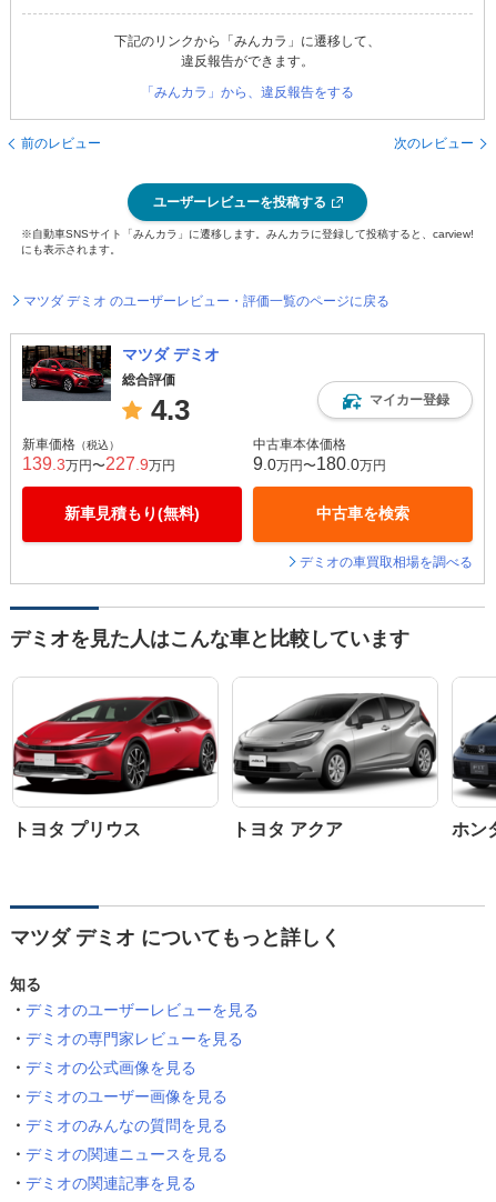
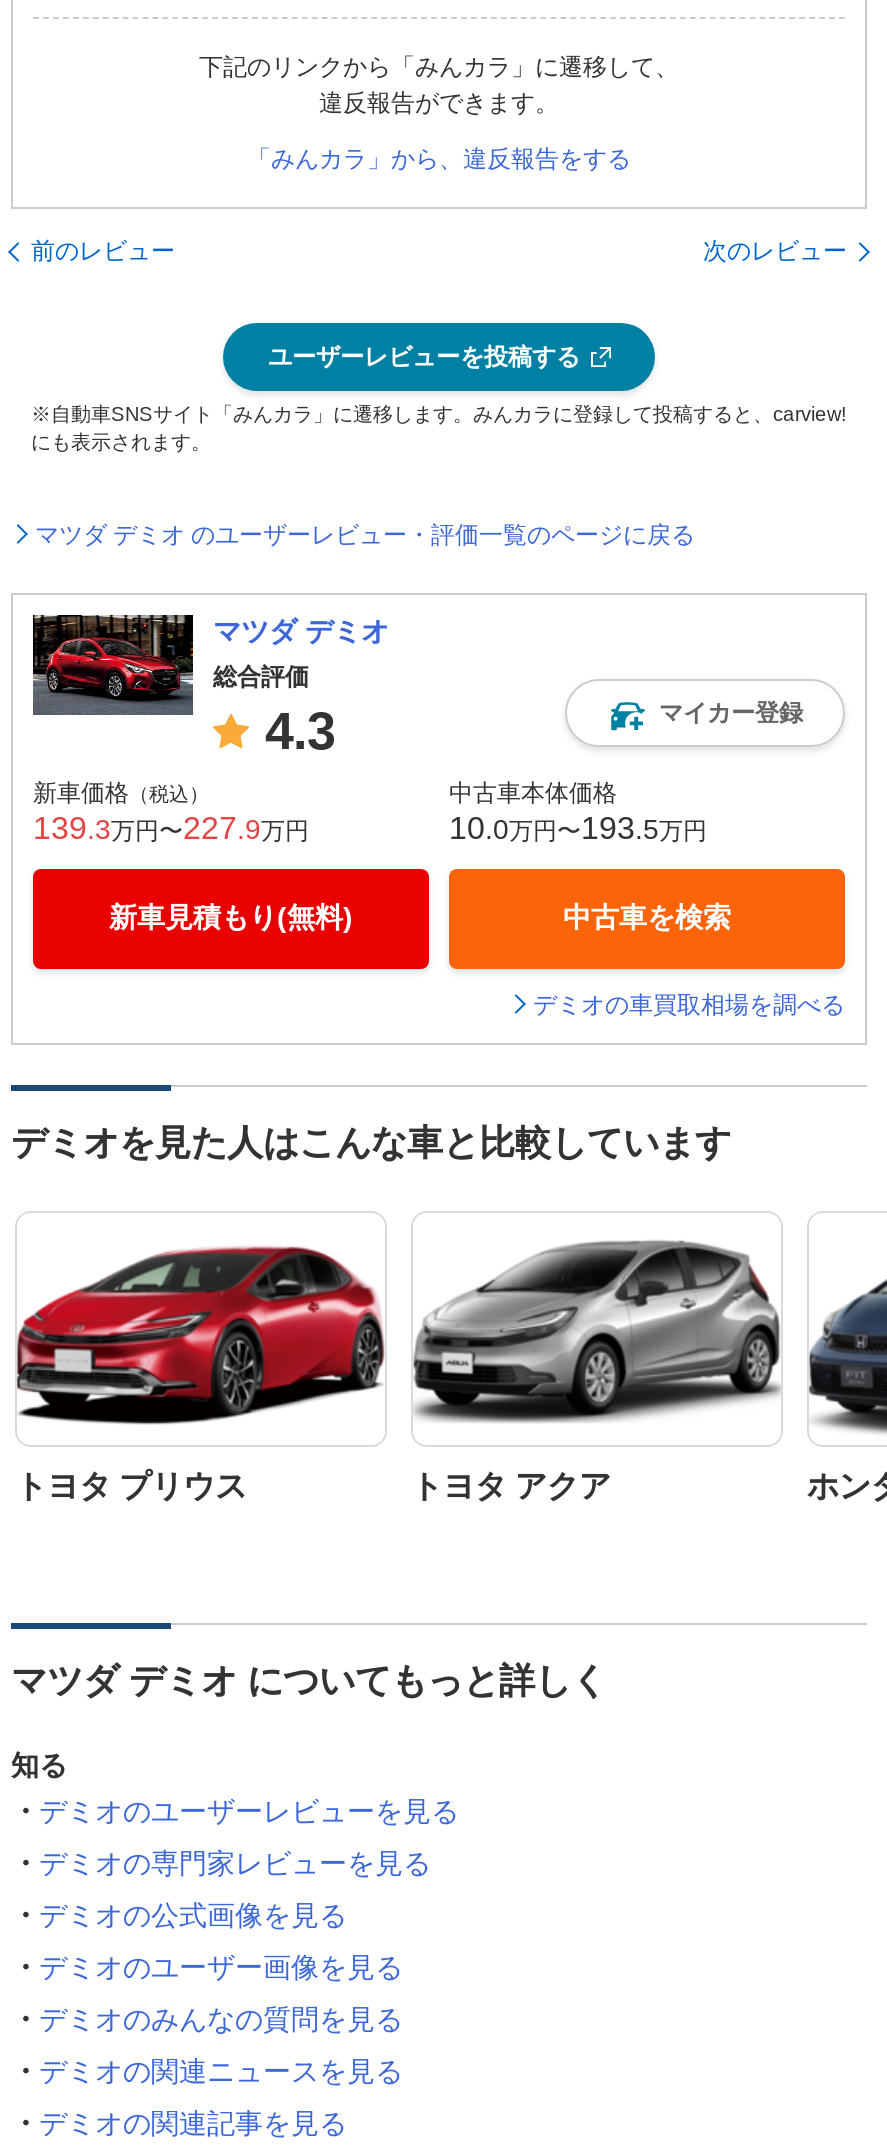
[253,454,386,473] 9.0万円〜180.0万円 -> [449,811,707,845] 10.0万円〜193.5万円

